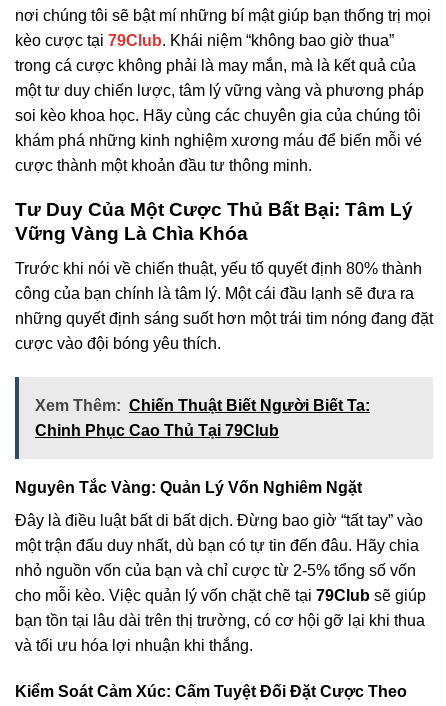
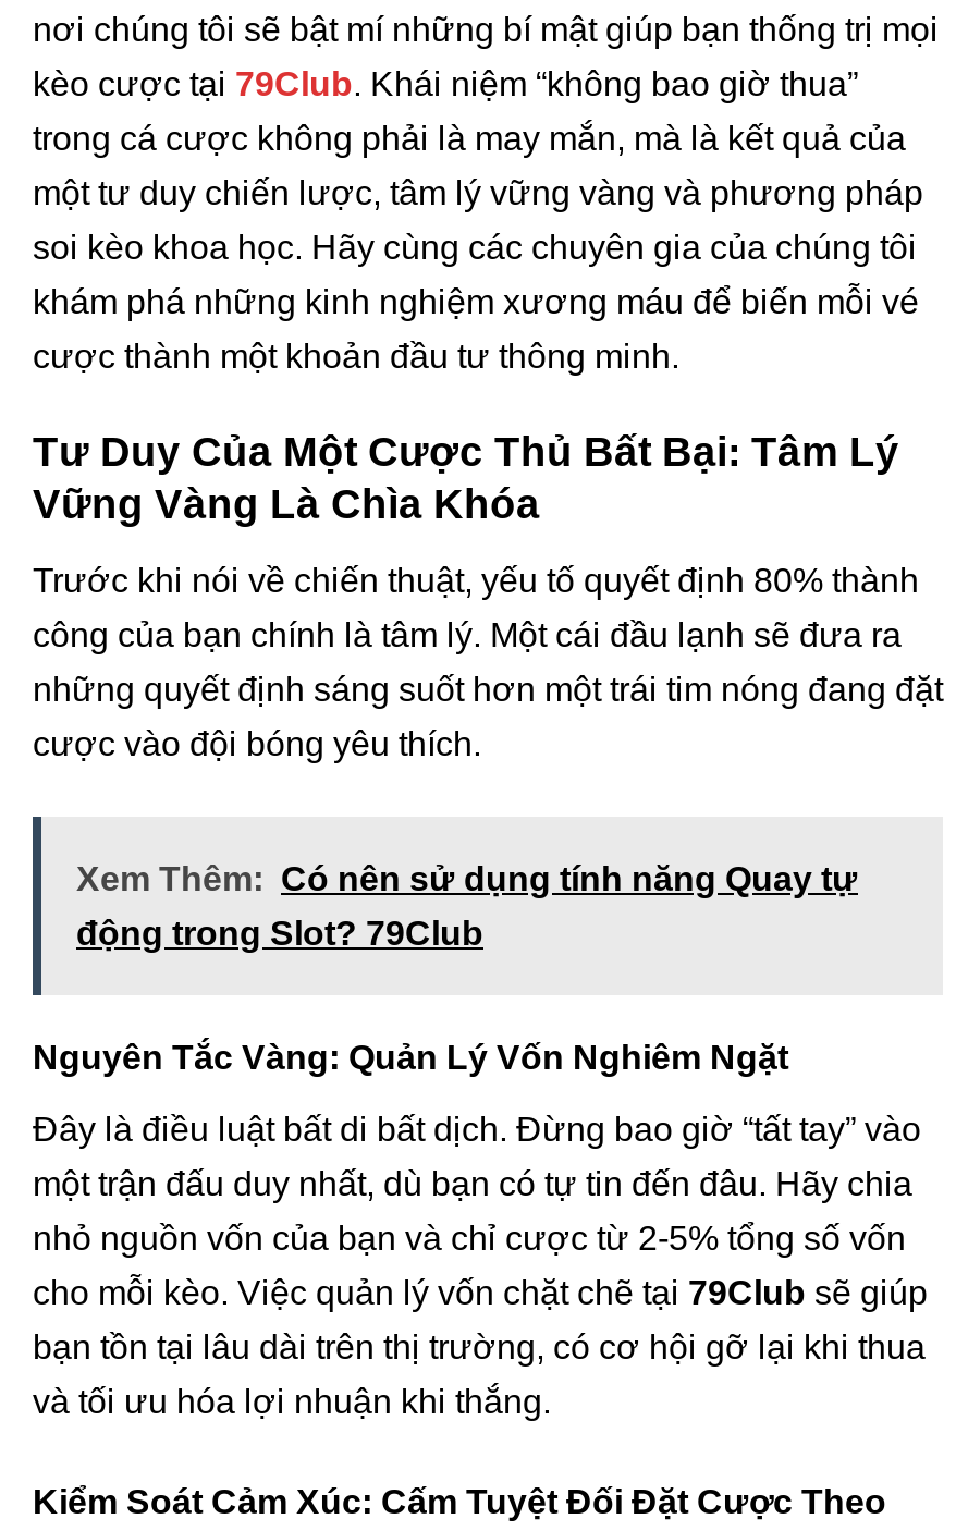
[35,397,370,414] Xem Thêm: Chiến Thuật Biết Người Biết Ta: -> [76,860,858,897] Xem Thêm: Có nên sử dụng tính năng Quay tự
[35,422,279,439] Chinh Phục Cao Thủ Tại 79Club -> [76,914,483,951] động trong Slot? 79Club

